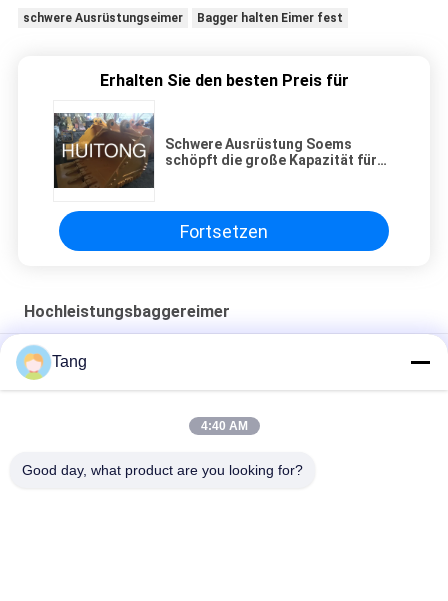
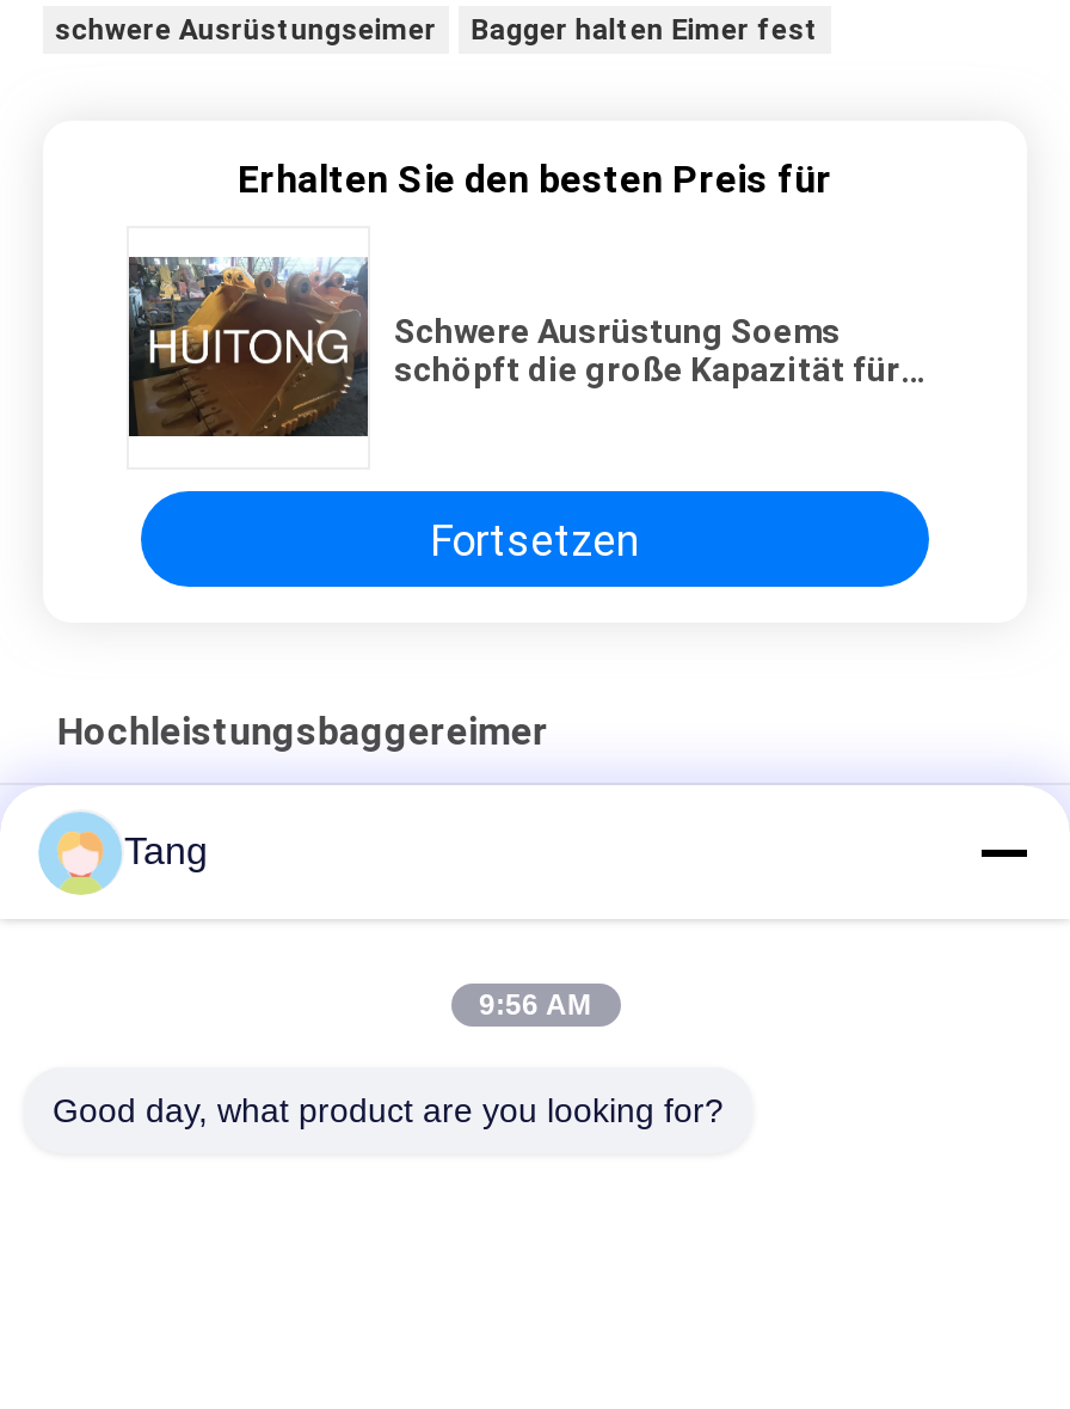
[200,419,247,433] 4:40 AM -> [479,988,591,1022] 9:56 AM

